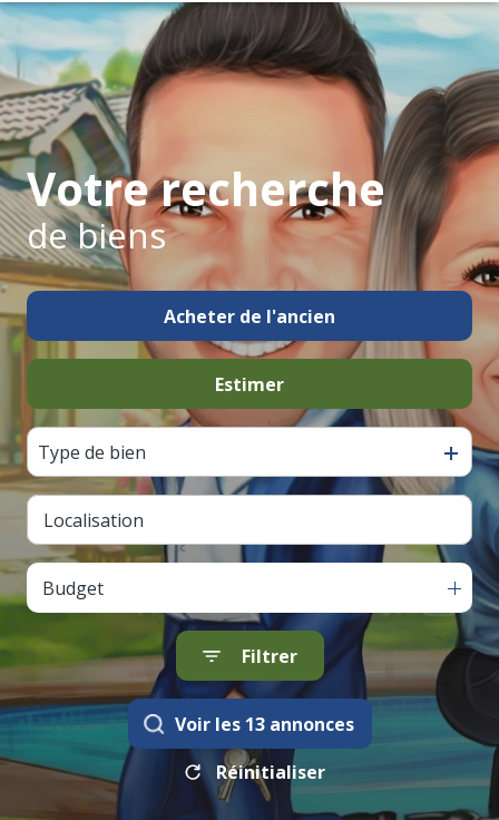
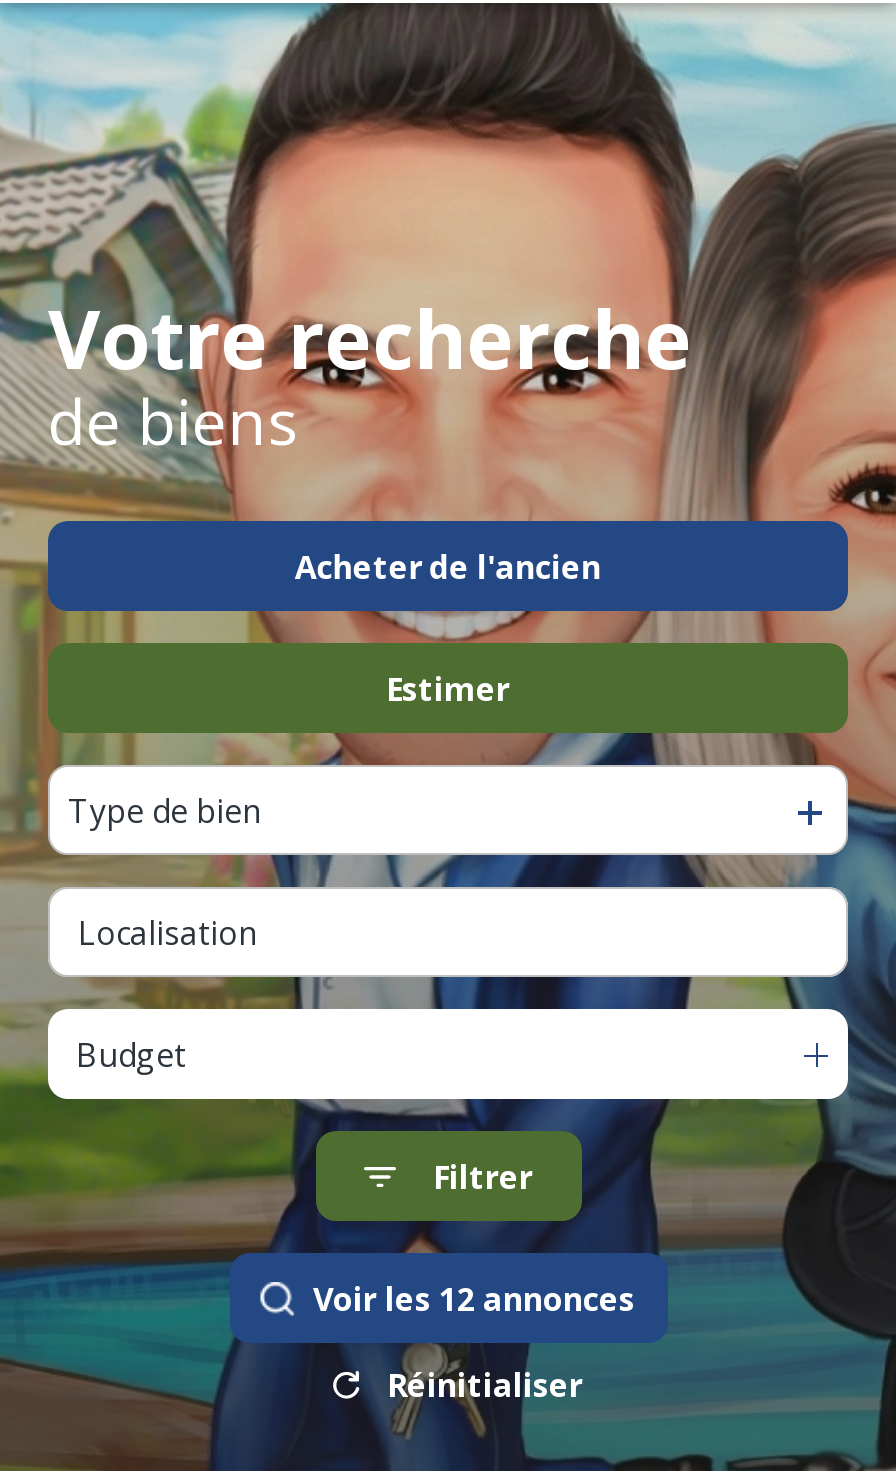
[174,712,354,736] Voir les 13 annonces -> [313,1277,635,1321] Voir les 12 annonces

